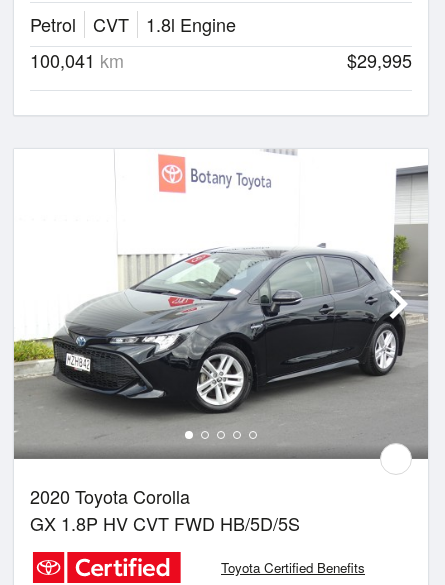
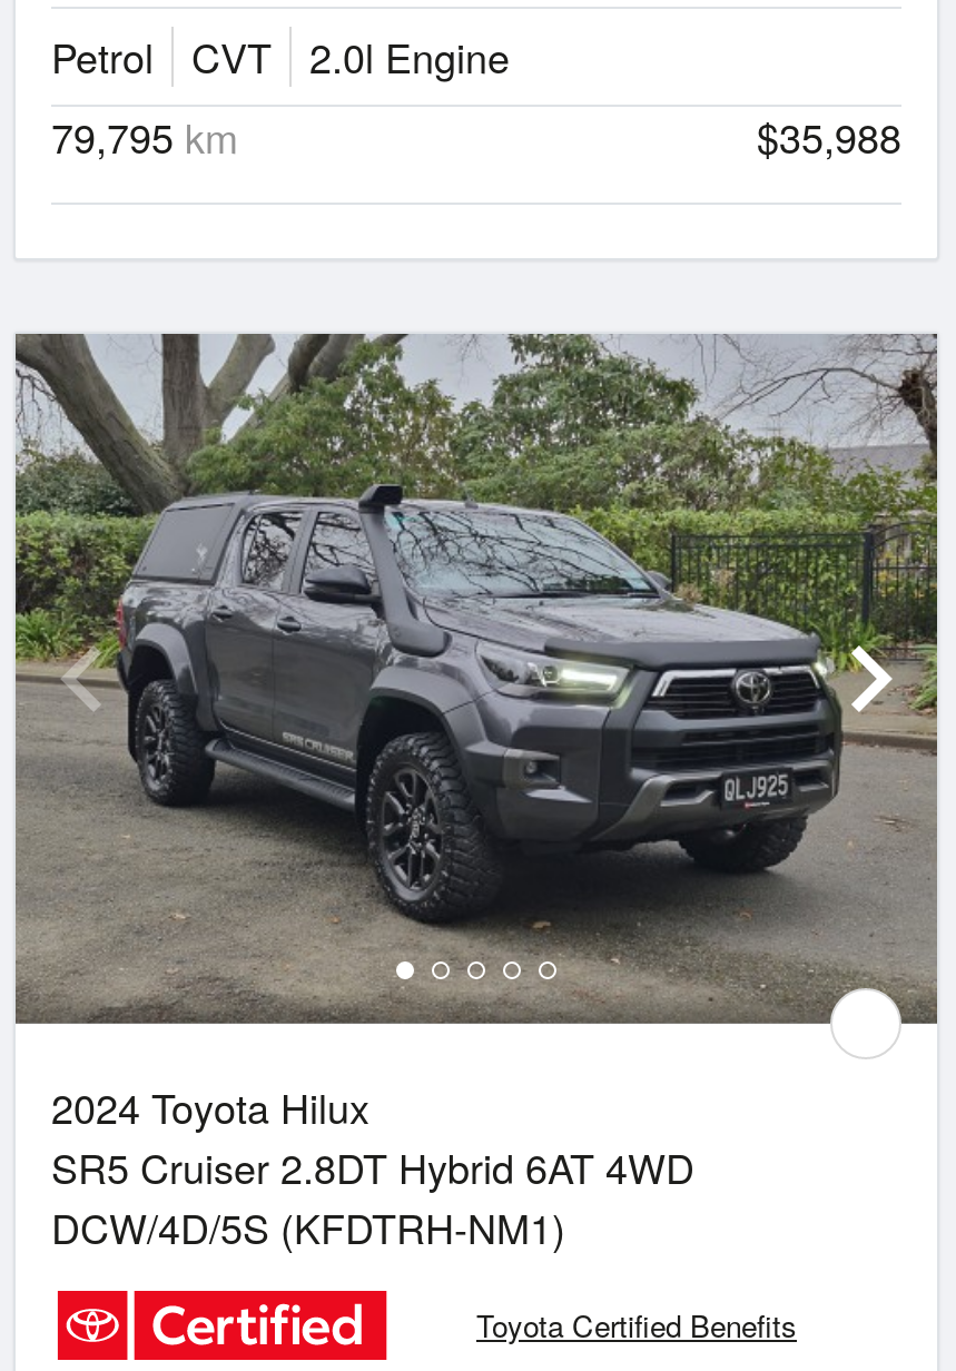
[30,11,412,73] 1.8l Engine | 100,041 km | $29,995 -> [51,26,901,164] 2.0l Engine | 79,795 km | $35,988
[14,149,428,536] [image] | 2020 Toyota Corolla | GX 1.8P HV CVT FWD HB/5D/5S -> [13,332,939,1256] [image] | 2024 Toyota Hilux | SR5 Cruiser 2.8DT Hybrid 6AT 4WD | DCW/4D/5S (KFDTRH-NM1)

